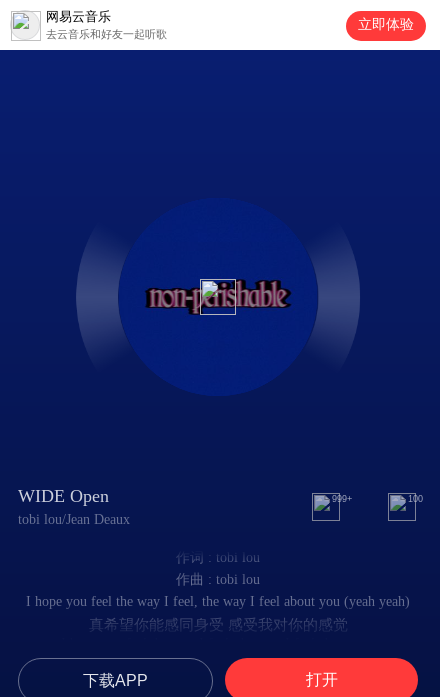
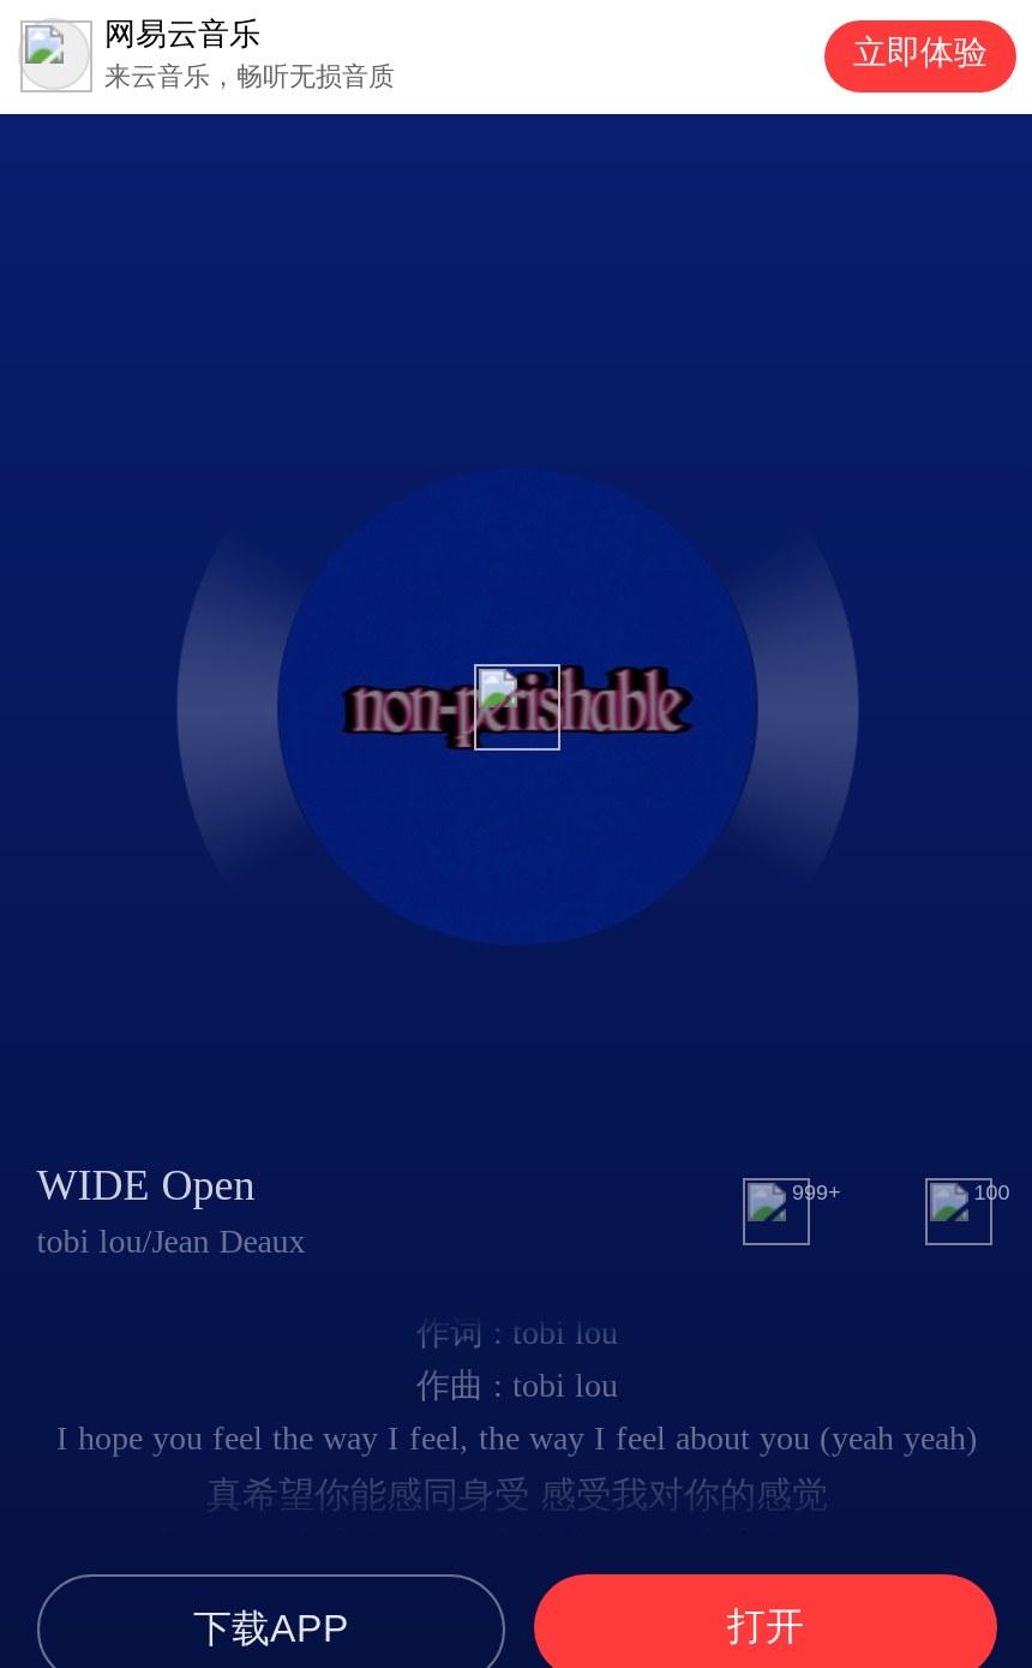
[46,28,167,40] 去云音乐和好友一起听歌 -> [104,61,395,90] 来云音乐，畅听无损音质

